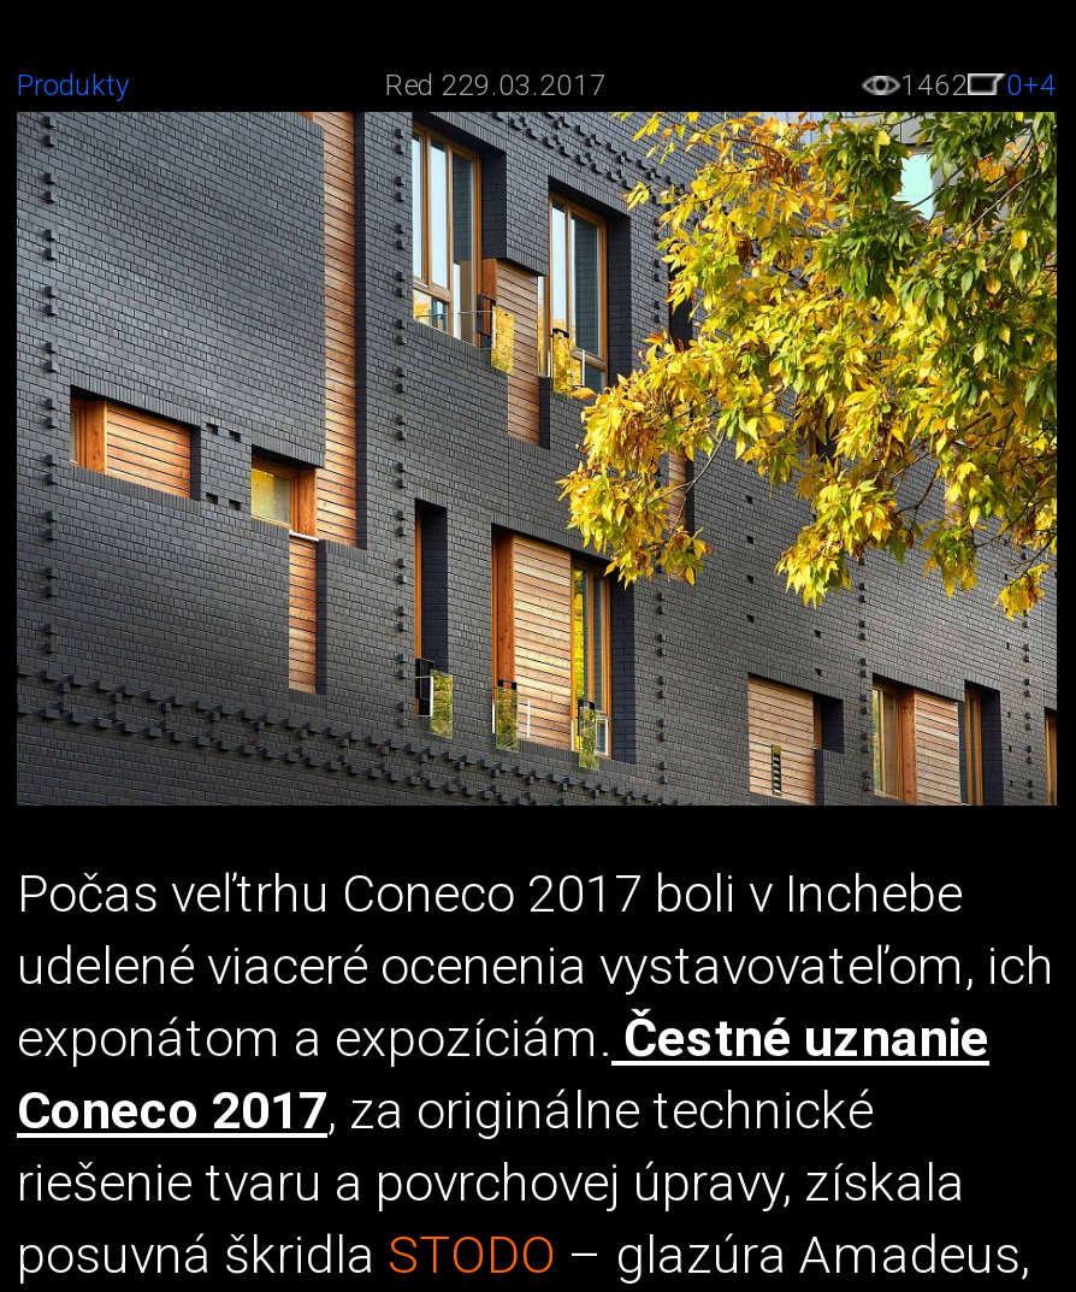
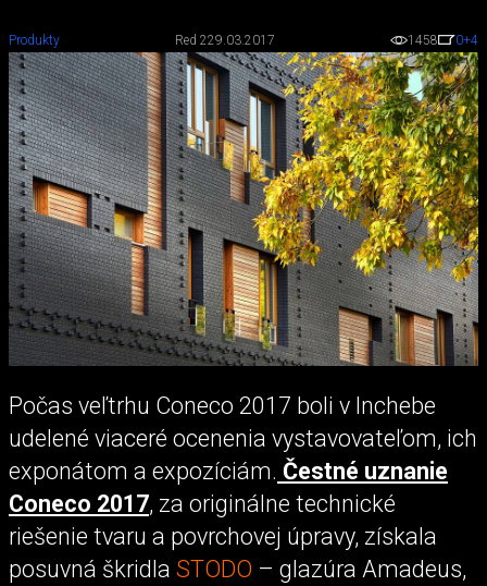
[900,70,1057,103] 1462 0+4 -> [408,33,478,48] 1458 0+4

